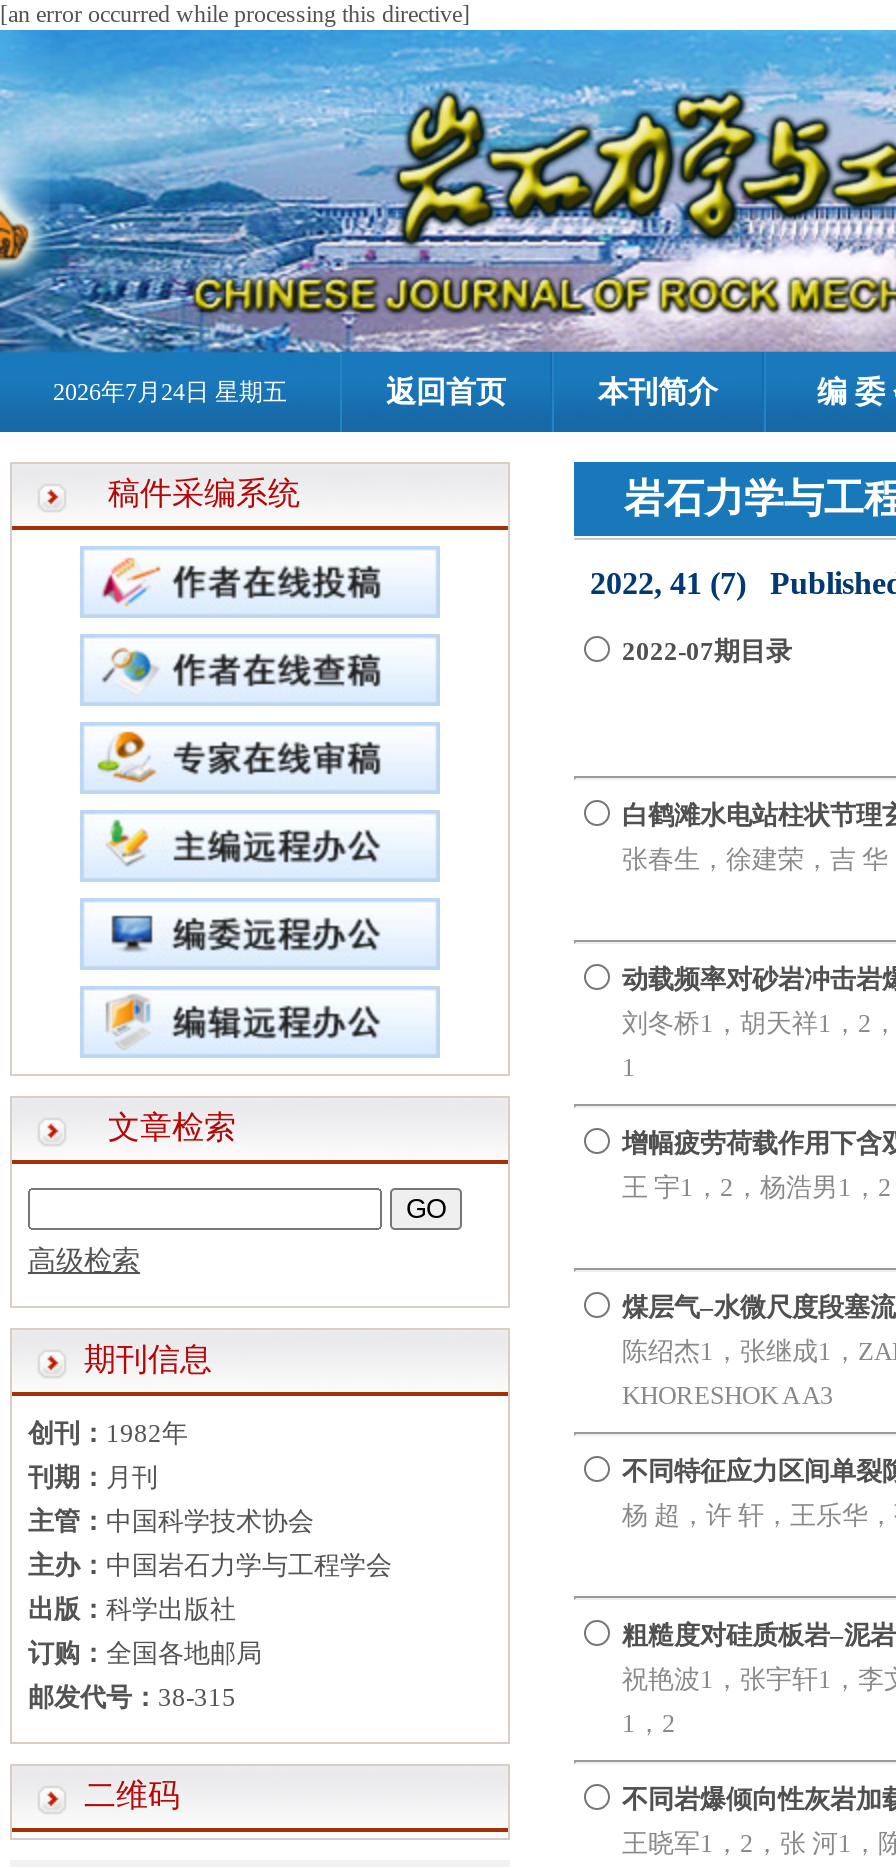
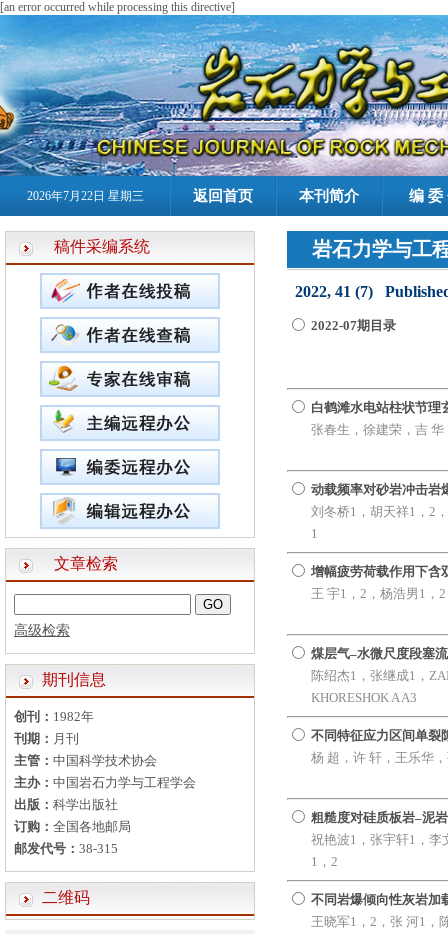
[53,378,287,406] 2026年7月24日 星期五 -> [26,189,143,203] 2026年7月22日 星期三

